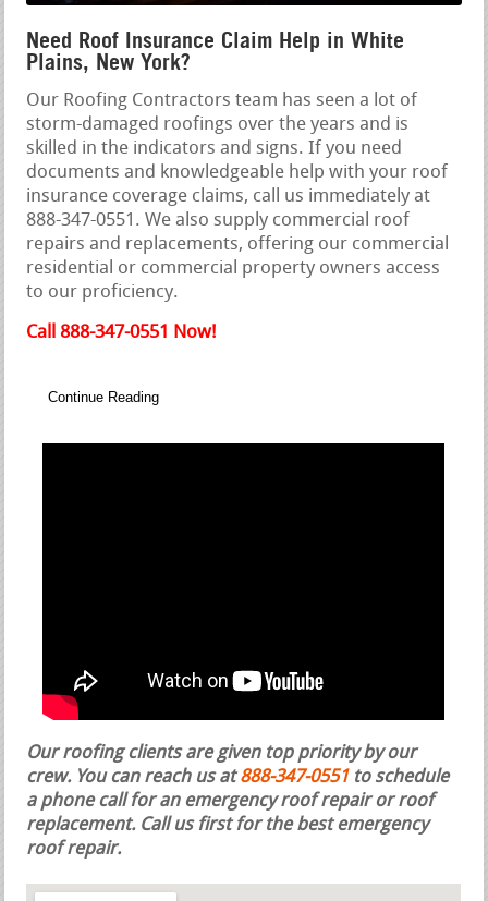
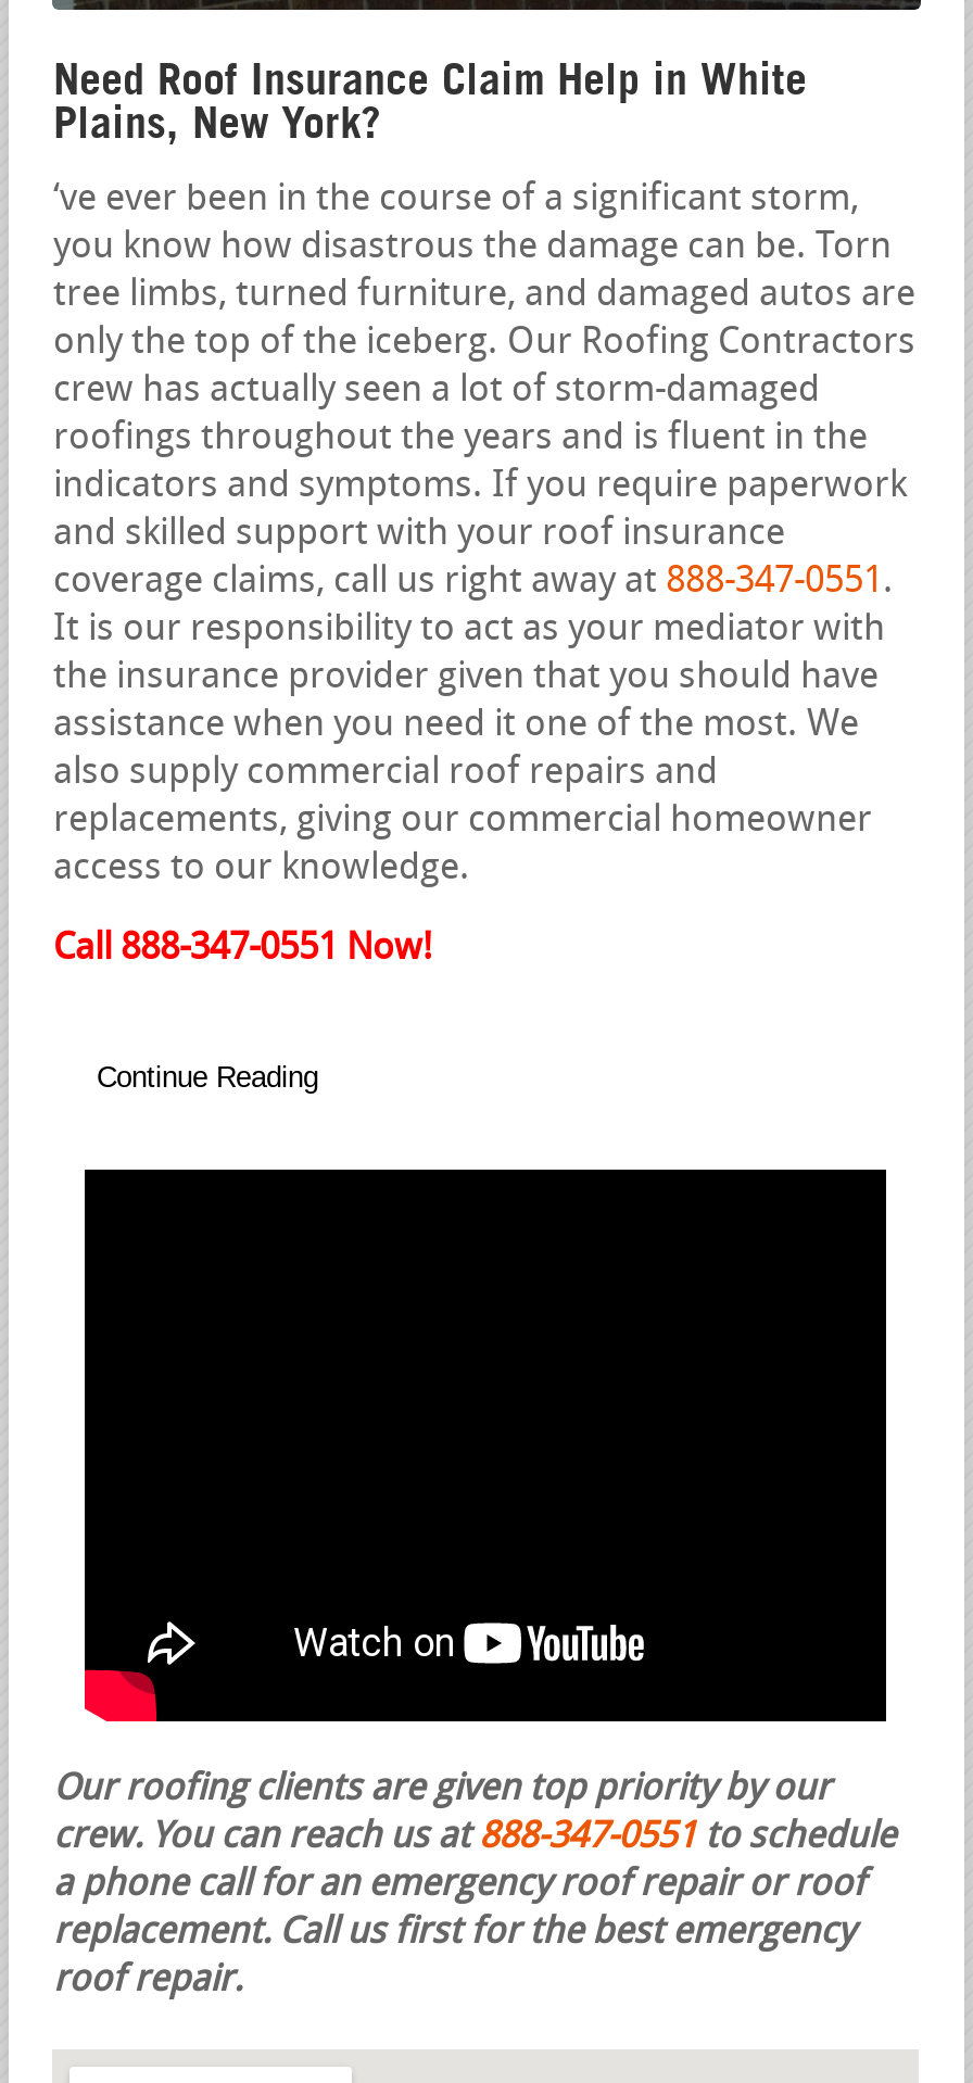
[27,92,449,302] Our Roofing Contractors team has seen a lot of | storm-damaged roofings over the years and is | skilled in the indicators and signs. If you need | documents and knowledgeable help with your roof | insurance coverage claims, call us immediately at | 888-347-0551. We also supply commercial roof | repairs and replacements, offering our commercial | residential or commercial property owners access | to our proficiency. -> [53,182,915,888] ‘ve ever been in the course of a significant storm, | you know how disastrous the damage can be. Torn | tree limbs, turned furniture, and damaged autos are | only the top of the iceberg. Our Roofing Contractors | crew has actually seen a lot of storm-damaged | roofings throughout the years and is fluent in the | indicators and symptoms. If you require paperwork | and skilled support with your roof insurance | coverage claims, call us right away at 888-347-0551. | It is our responsibility to act as your mediator with | the insurance provider given that you should have | assistance when you need it one of the most. We | also supply commercial roof repairs and | replacements, giving our commercial homeowner | access to our knowledge.

